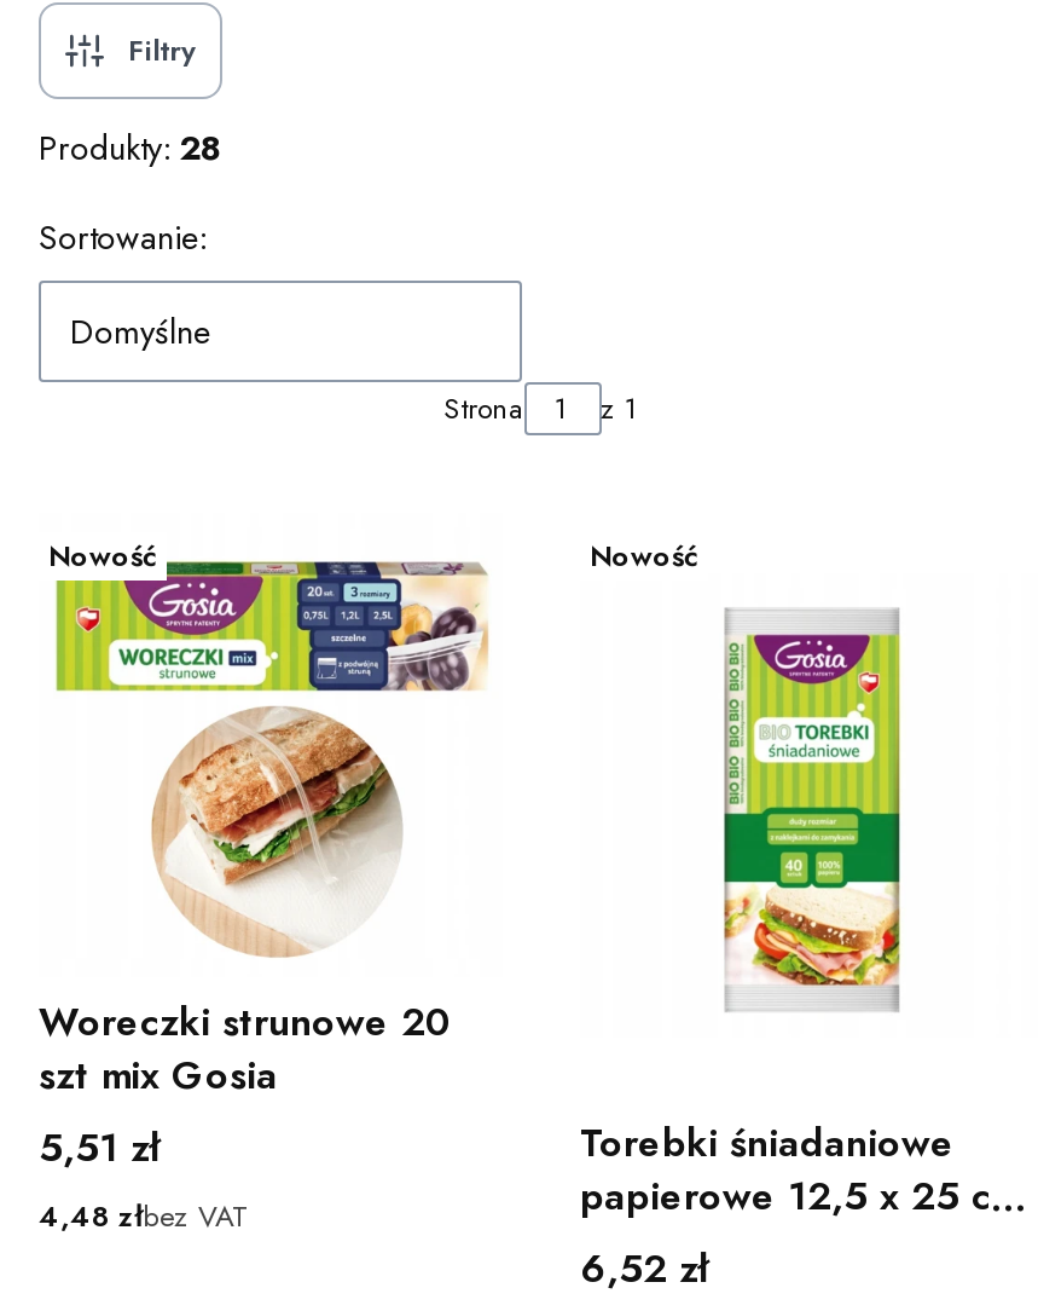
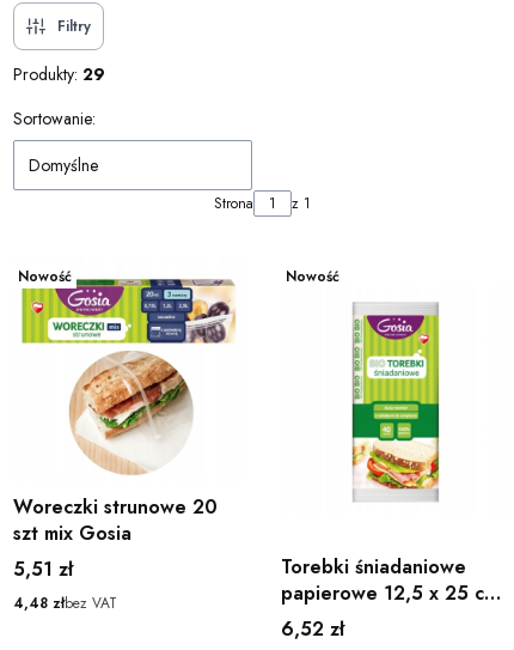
[39,123,222,172] Produkty: 28 -> [13,62,105,86] Produkty: 29

